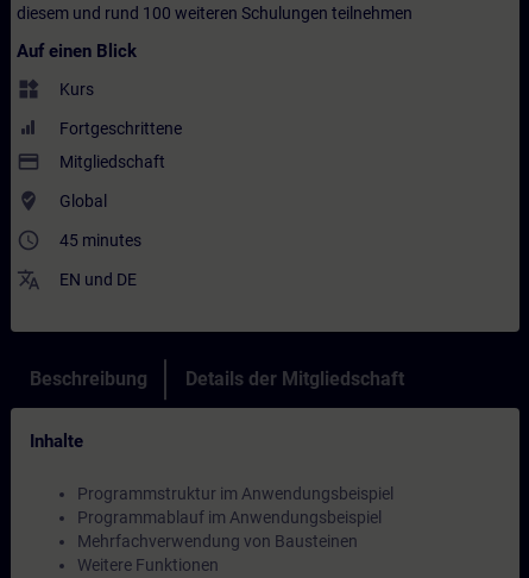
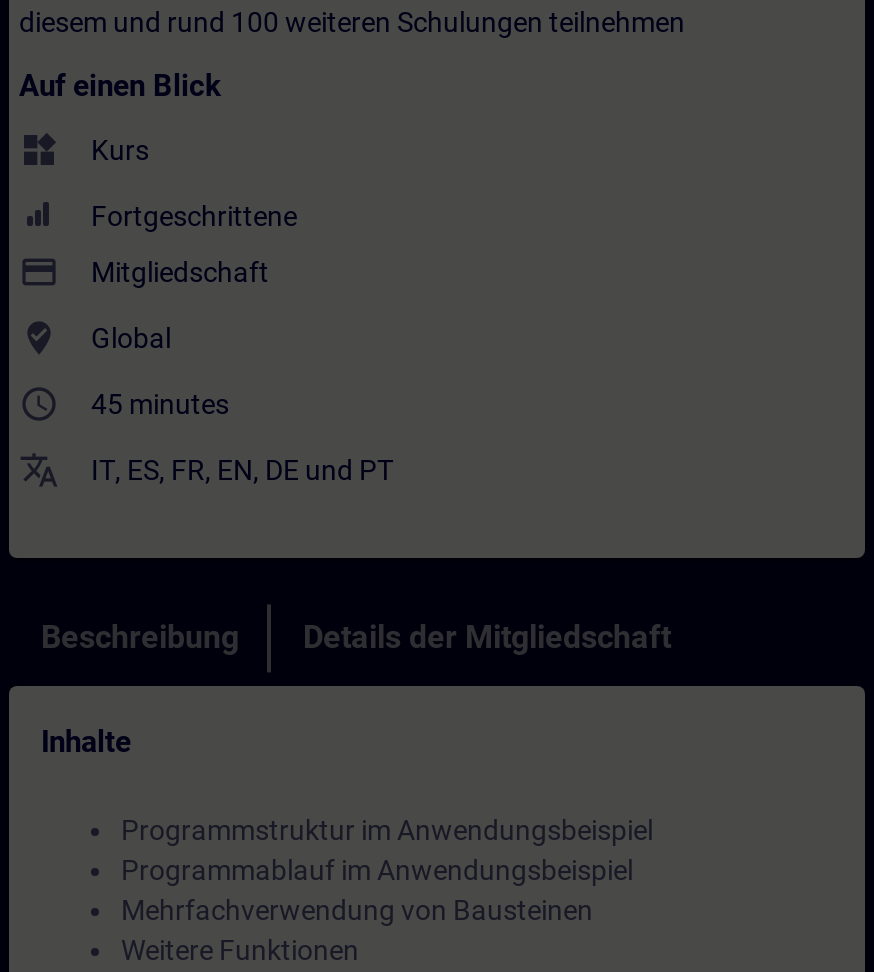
[59,270,137,289] EN und DE -> [91,454,393,486] IT, ES, FR, EN, DE und PT

